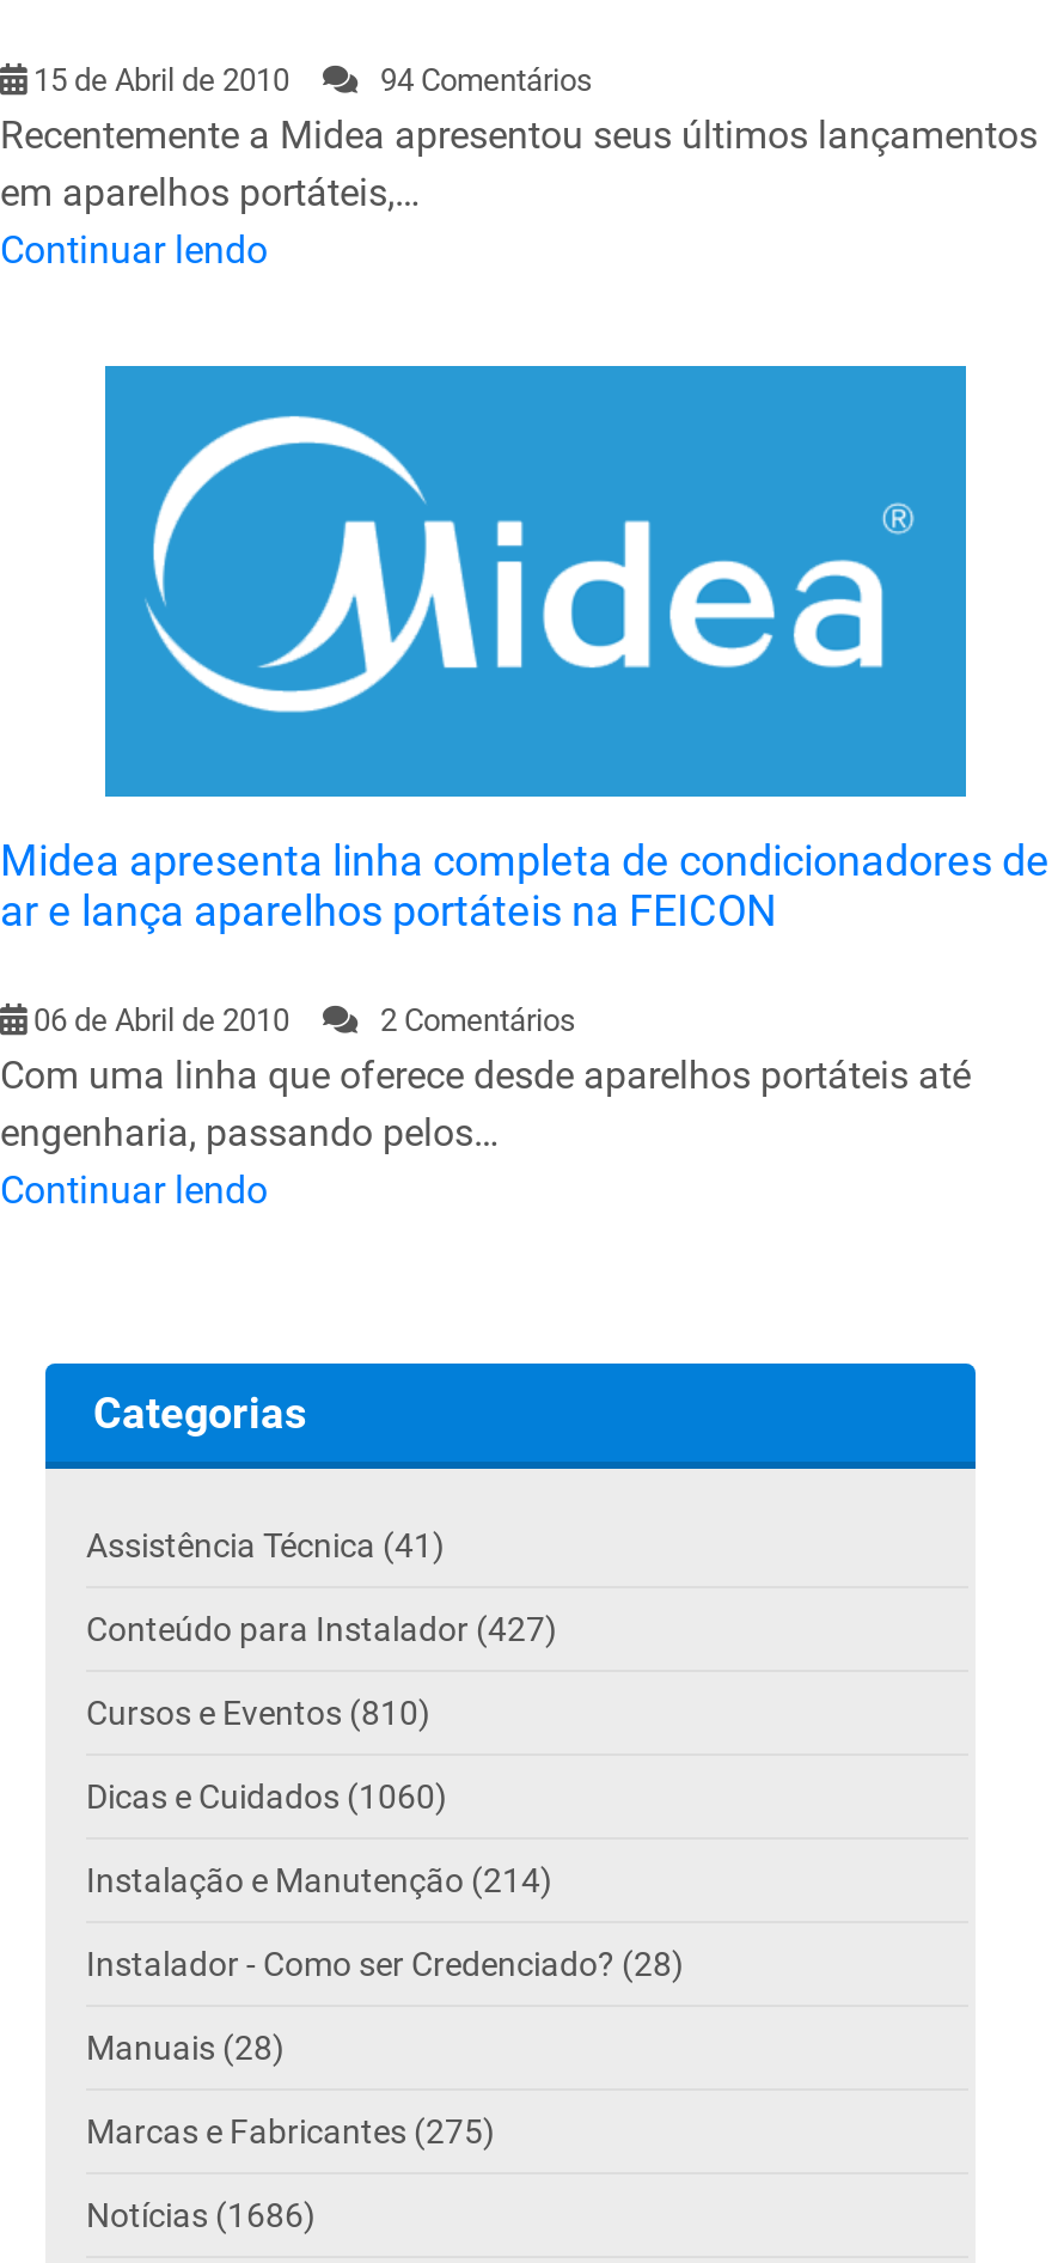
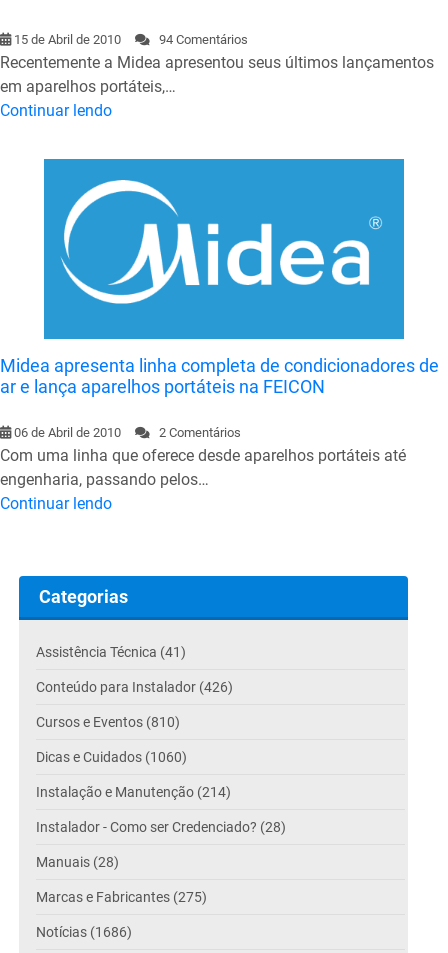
[86,1609,557,1647] Conteúdo para Instalador (427) -> [36,679,233,695] Conteúdo para Instalador (426)

